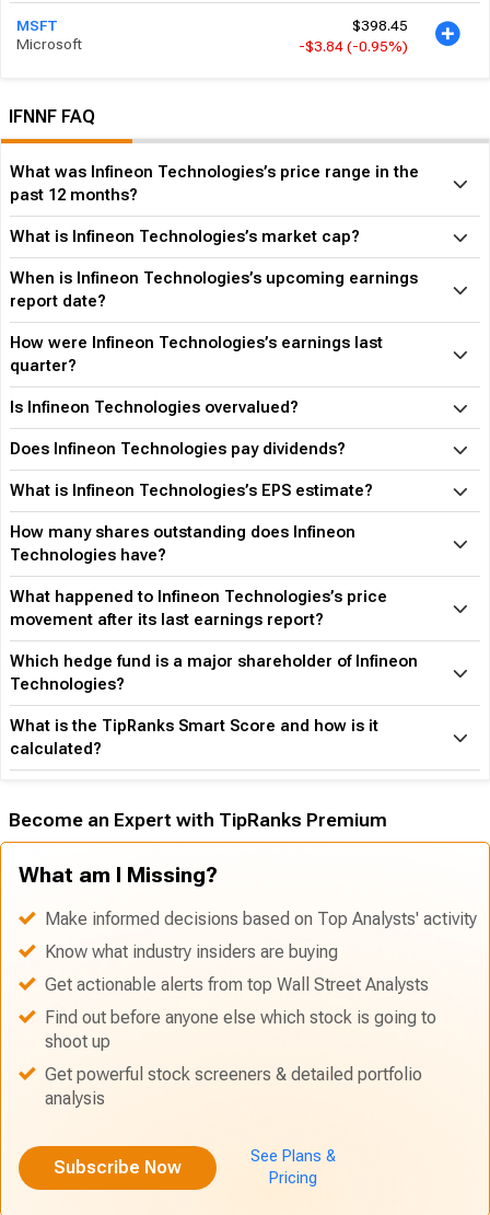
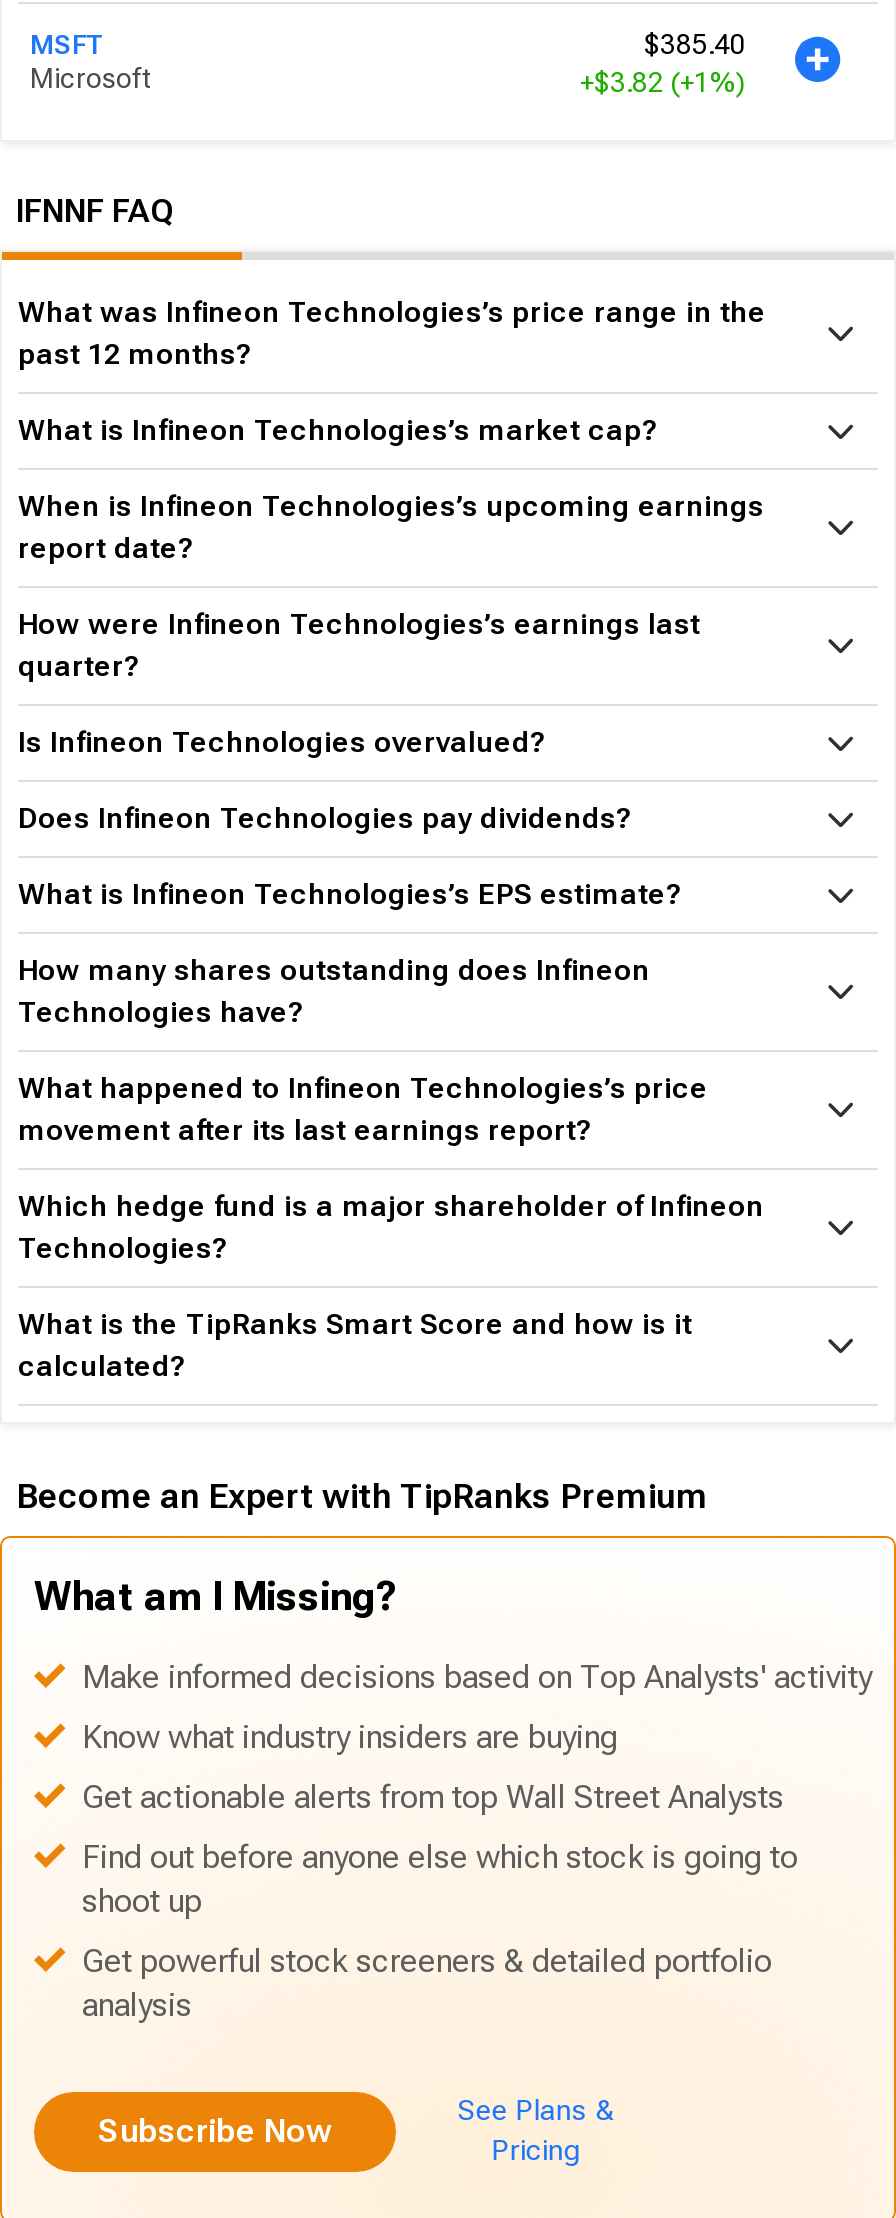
[352,16,408,34] $398.45 -> [644,28,746,60] $385.40
[299,37,408,55] -$3.84 (-0.95%) -> [580,66,746,98] +$3.82 (+1%)

